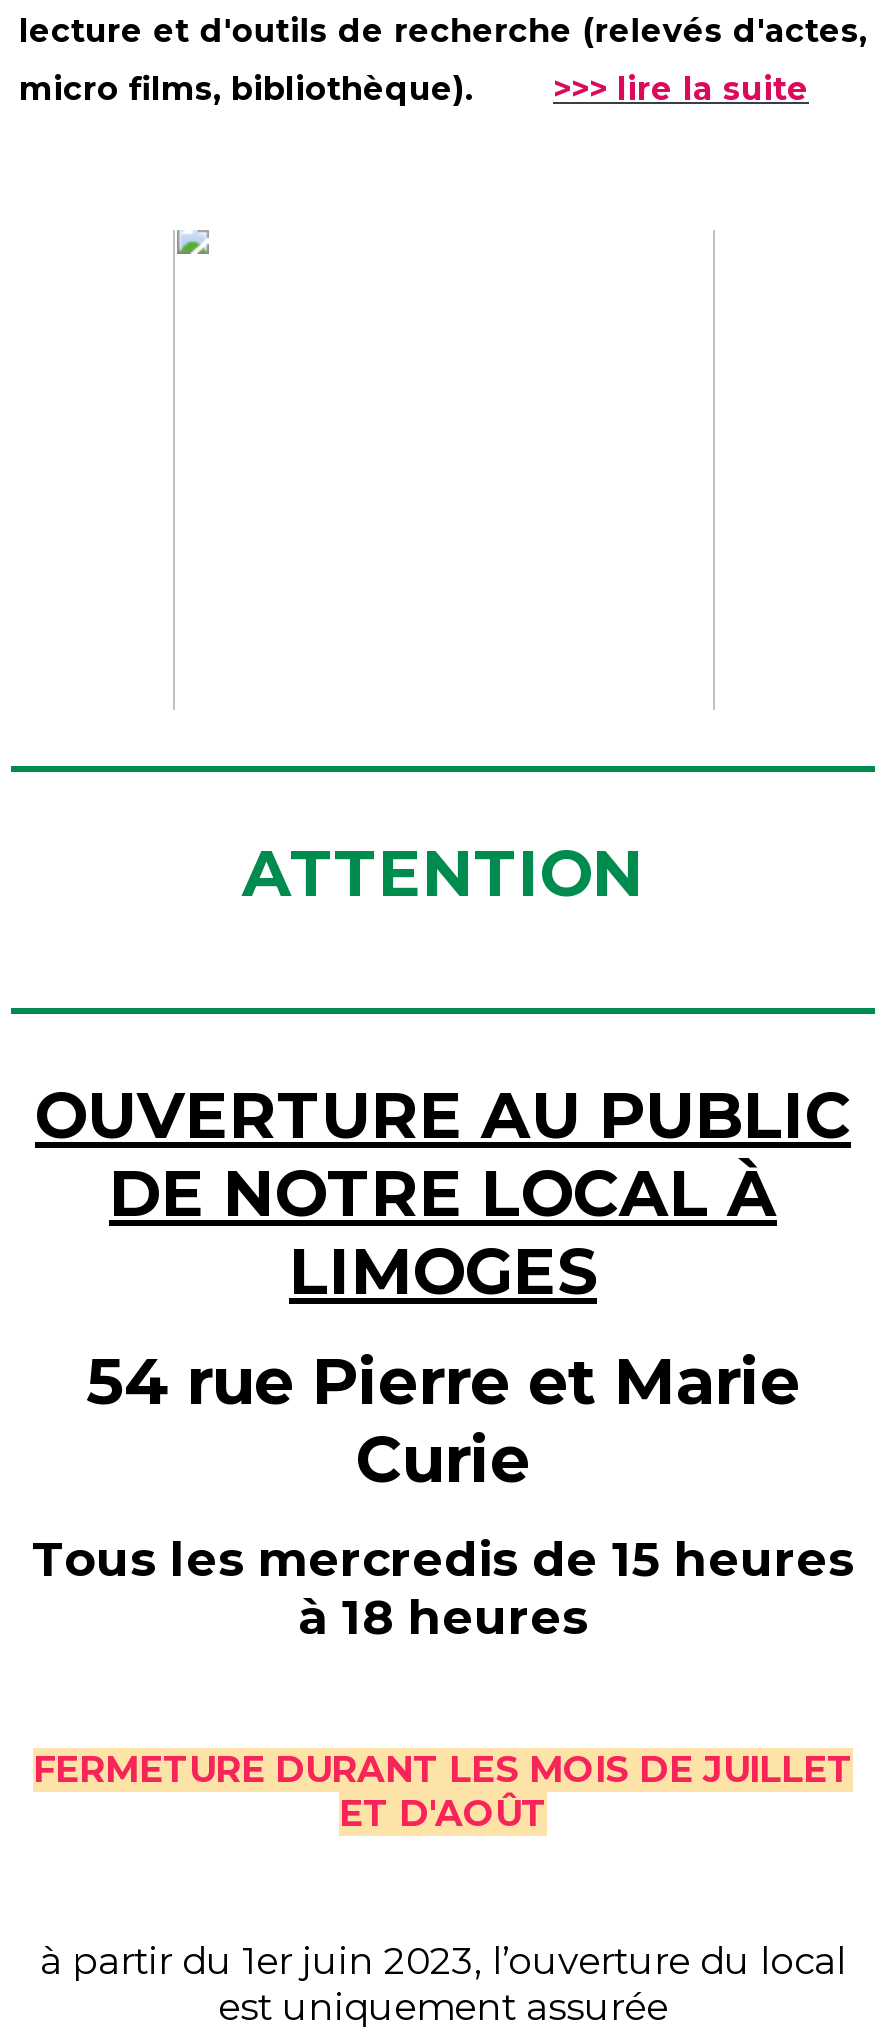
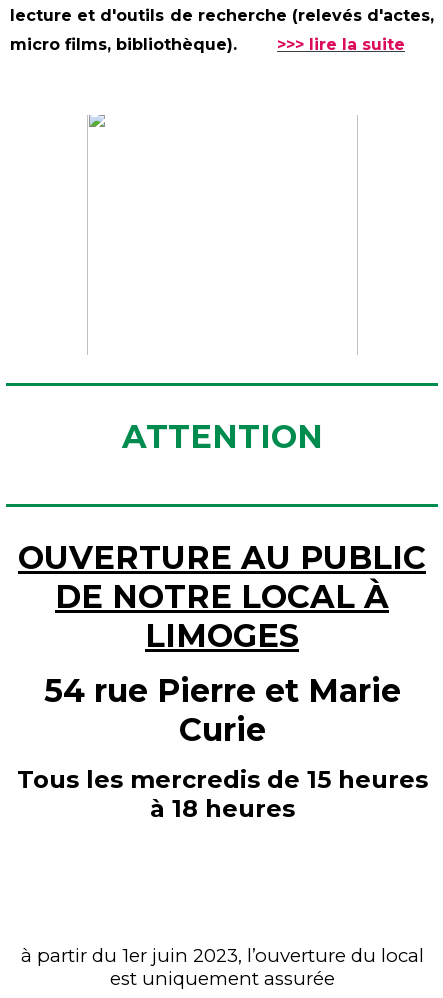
[33,1748,853,1836] FERMETURE DURANT LES MOIS DE JUILLET | ET D'AOÛT -> none

